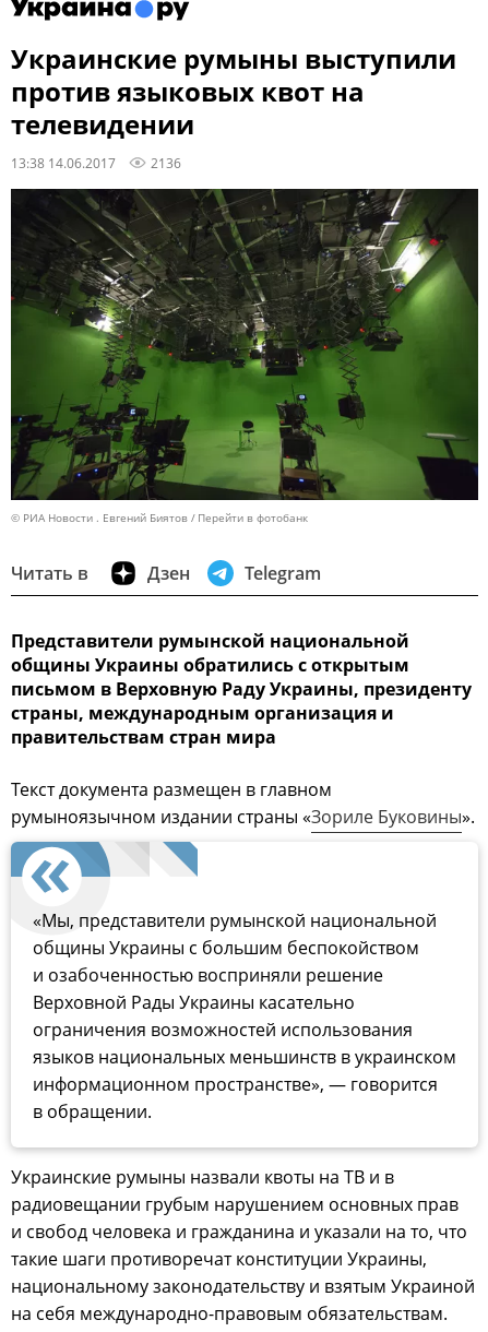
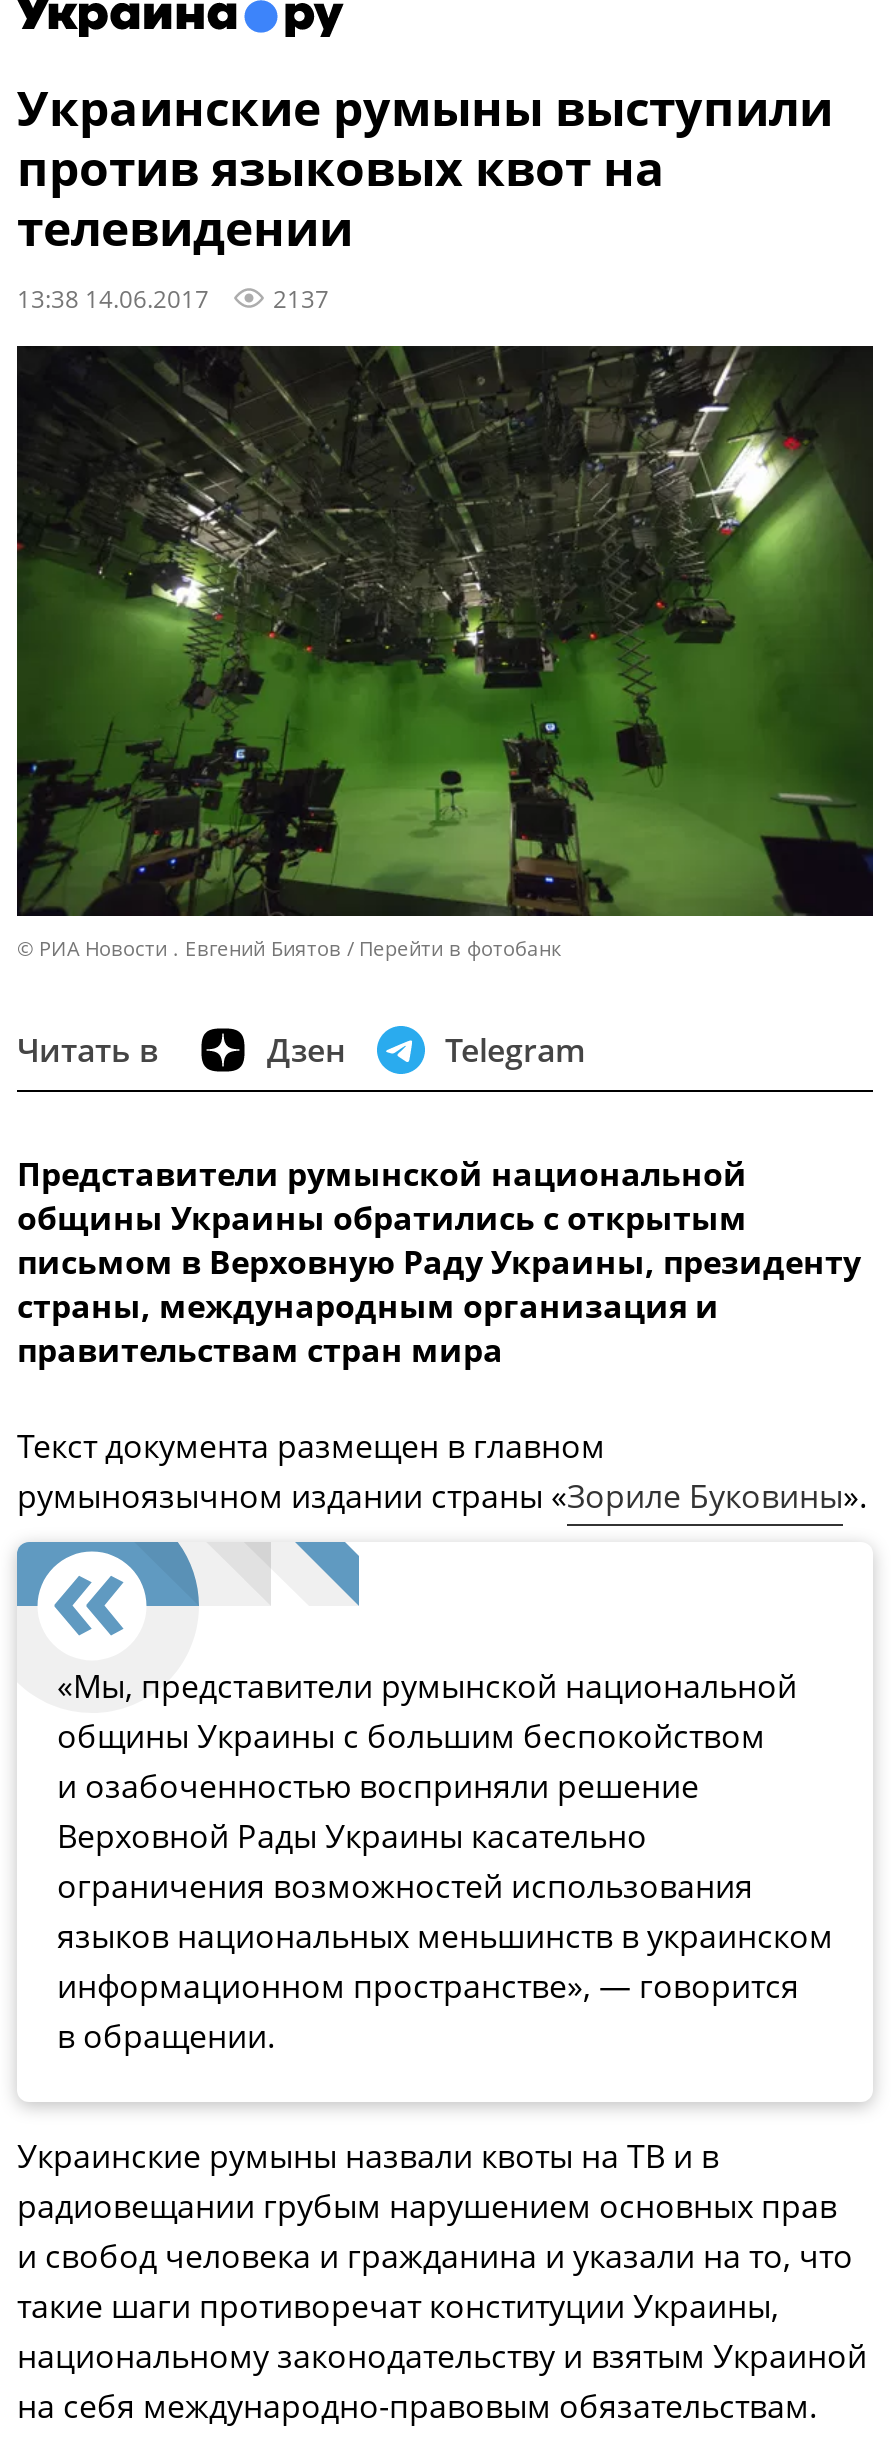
[11,154,181,171] 13:38 14.06.2017 2136 -> [17,282,329,314] 13:38 14.06.2017 2137

